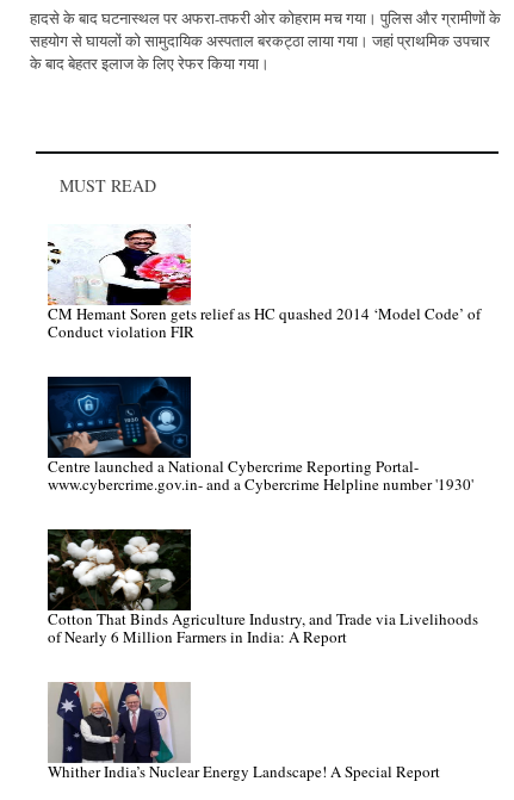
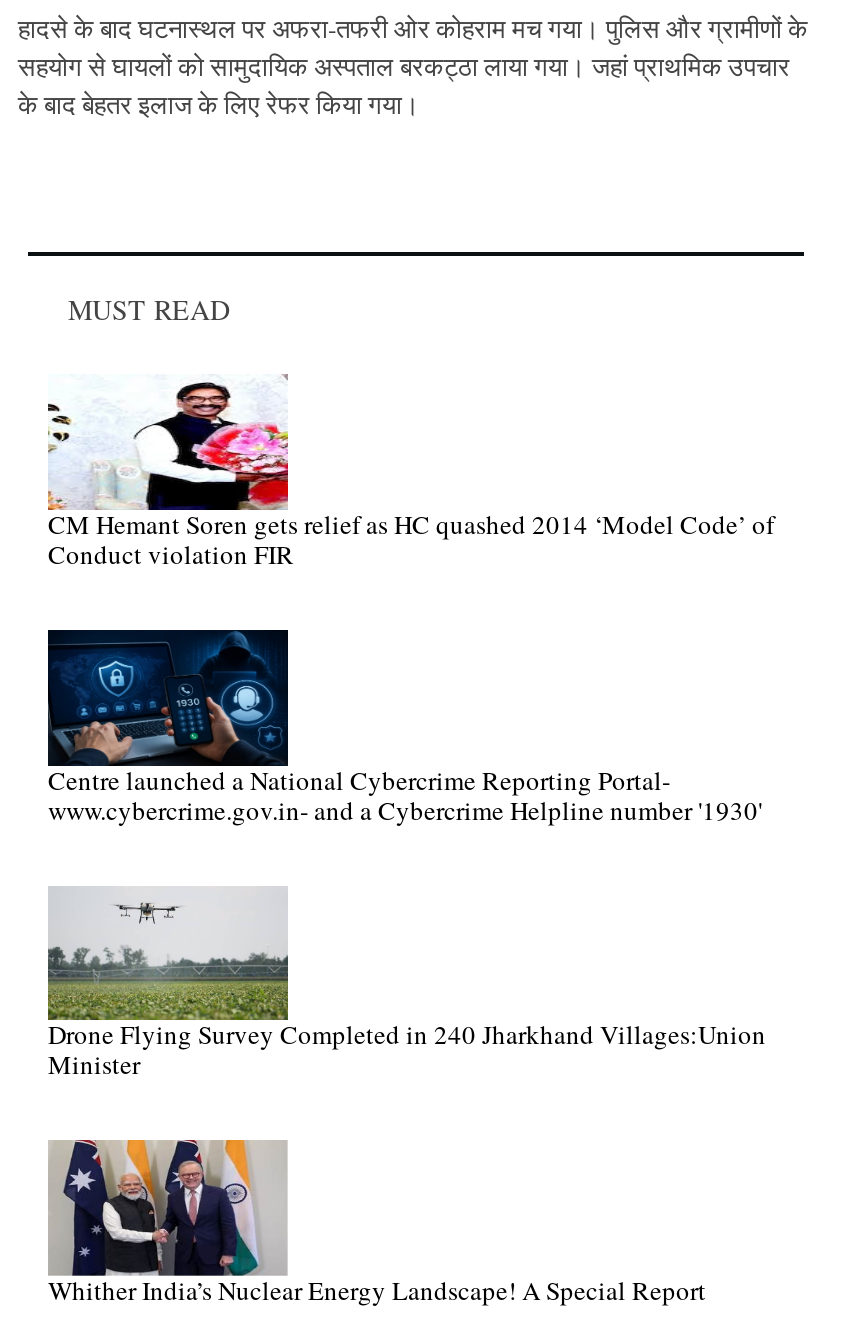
[47,528,478,647] [image] | Cotton That Binds Agriculture Industry, and Trade via Livelihoods | of Nearly 6 Million Farmers in India: A Report -> [46,886,766,1083] [image] | Drone Flying Survey Completed in 240 Jharkhand Villages:Union | Minister

